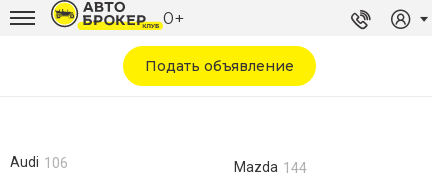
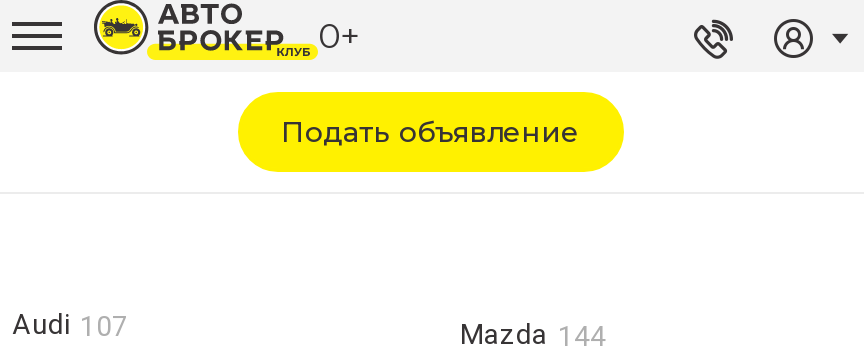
[10,154,68,170] Audi 106 -> [12,308,128,341] Audi 107

